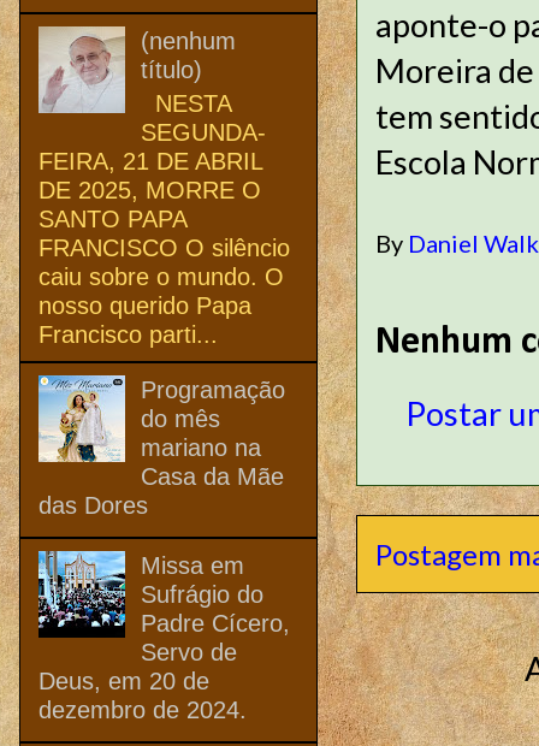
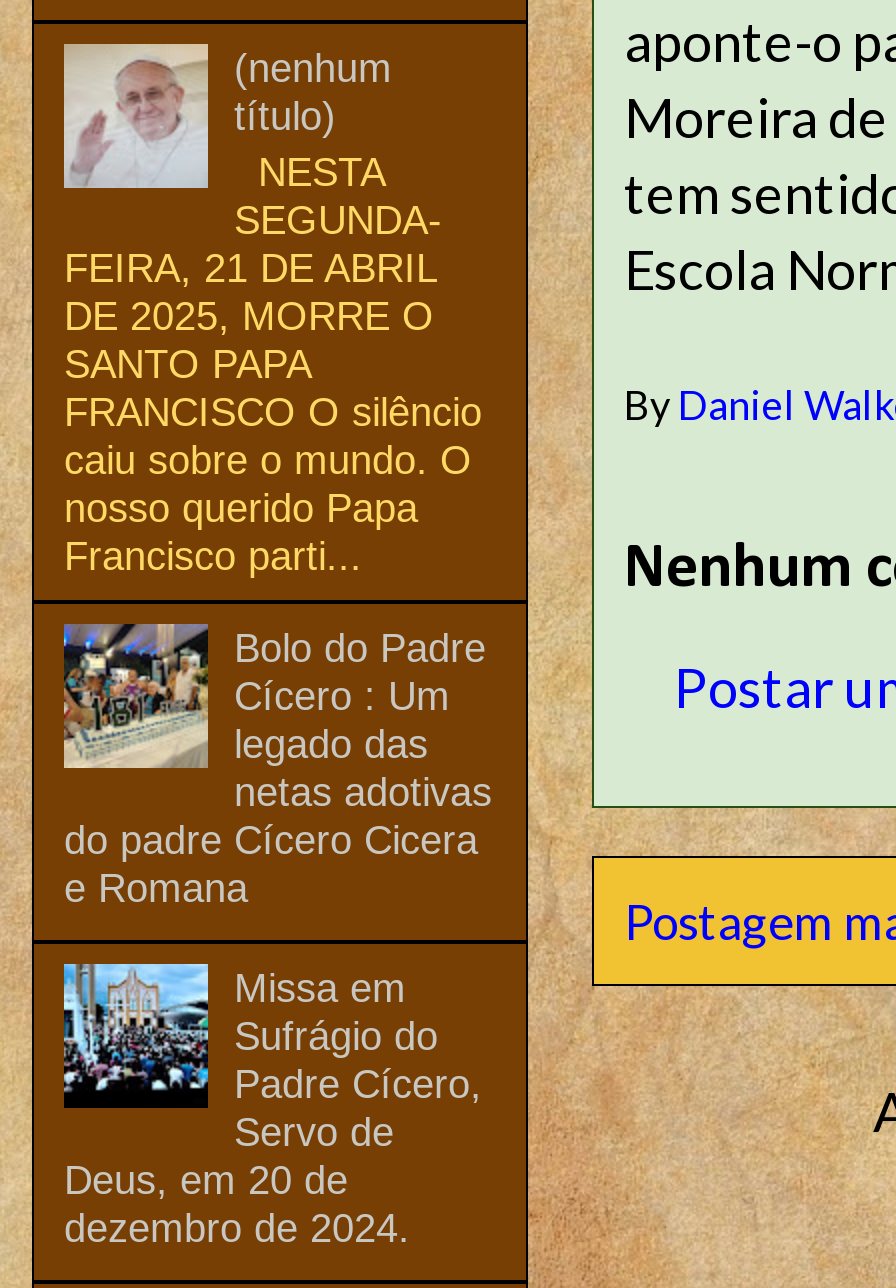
[37,374,285,518] [image] | Programação | do mês | mariano na | Casa da Mãe | das Dores -> [62,622,492,909] [image] | Bolo do Padre | Cícero : Um | legado das | netas adotivas | do padre Cícero Cicera | e Romana

